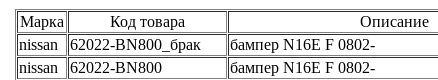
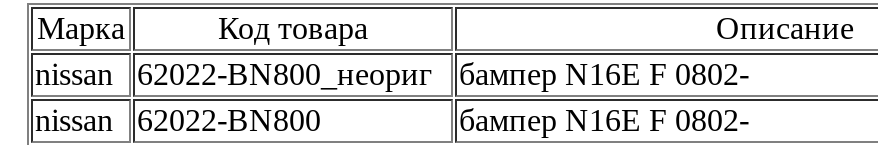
[19,36,375,53] nissan 62022-BN800_брак бампер N16E F 0802- -> [35,56,749,90] nissan 62022-BN800_неориг бампер N16E F 0802-

